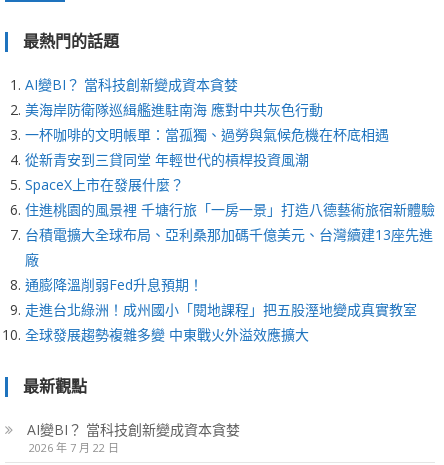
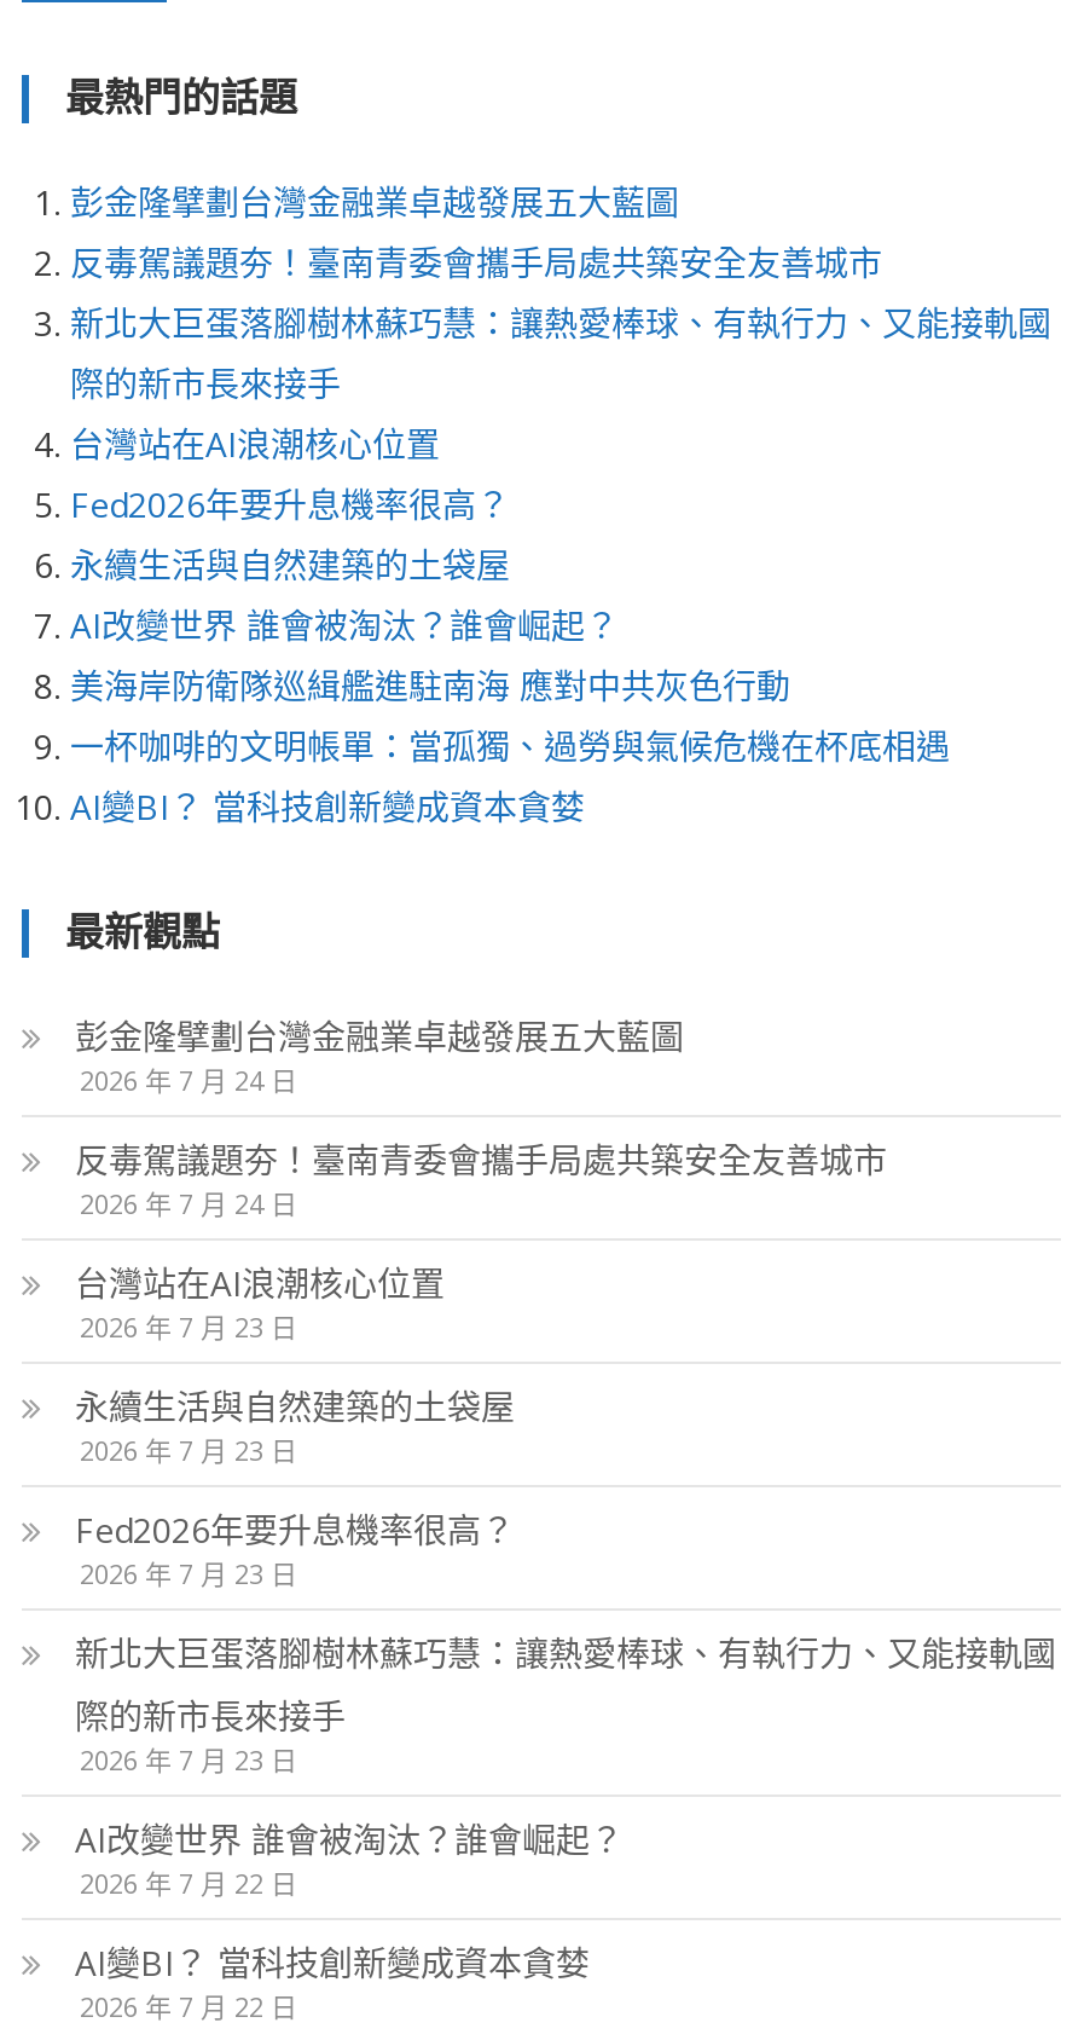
[25,75,238,94] AI變BI？ 當科技創新變成資本貪婪 -> [70,179,1051,648] 彭金隆擘劃台灣金融業卓越發展五大藍圖 | 反毒駕議題夯！臺南青委會攜手局處共築安全友善城市 | 新北大巨蛋落腳樹林蘇巧慧：讓熱愛棒球、有執行力、又能接軌國 | 際的新市長來接手 | 台灣站在AI浪潮核心位置 | Fed2026年要升息機率很高？ | 永續生活與自然建築的土袋屋 | AI改變世界 誰會被淘汰？誰會崛起？
[25,150,435,344] 從新青安到三貸同堂 年輕世代的槓桿投資風潮 | SpaceX上市在發展什麼？ | 住進桃園的風景裡 千塘行旅「一房一景」打造八德藝術旅宿新體驗 | 台積電擴大全球布局、亞利桑那加碼千億美元、台灣續建13座先進 | 廠 | 通膨降溫削弱Fed升息預期！ | 走進台北綠洲！成州國小「閱地課程」把五股溼地變成真實教室 | 全球發展趨勢複雜多變 中東戰火外溢效應擴大 -> [70,783,585,829] AI變BI？ 當科技創新變成資本貪婪
none -> [75,1013,1056,1901] 彭金隆擘劃台灣金融業卓越發展五大藍圖 | 2026 年 7 月 24 日 | 反毒駕議題夯！臺南青委會攜手局處共築安全友善城市 | 2026 年 7 月 24 日 | 台灣站在AI浪潮核心位置 | 2026 年 7 月 23 日 | 永續生活與自然建築的土袋屋 | 2026 年 7 月 23 日 | Fed2026年要升息機率很高？ | 2026 年 7 月 23 日 | 新北大巨蛋落腳樹林蘇巧慧：讓熱愛棒球、有執行力、又能接軌國 | 際的新市長來接手 | 2026 年 7 月 23 日 | AI改變世界 誰會被淘汰？誰會崛起？ | 2026 年 7 月 22 日

